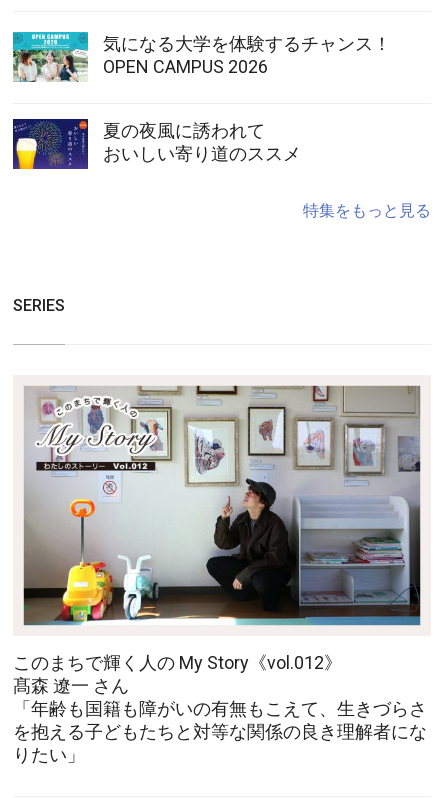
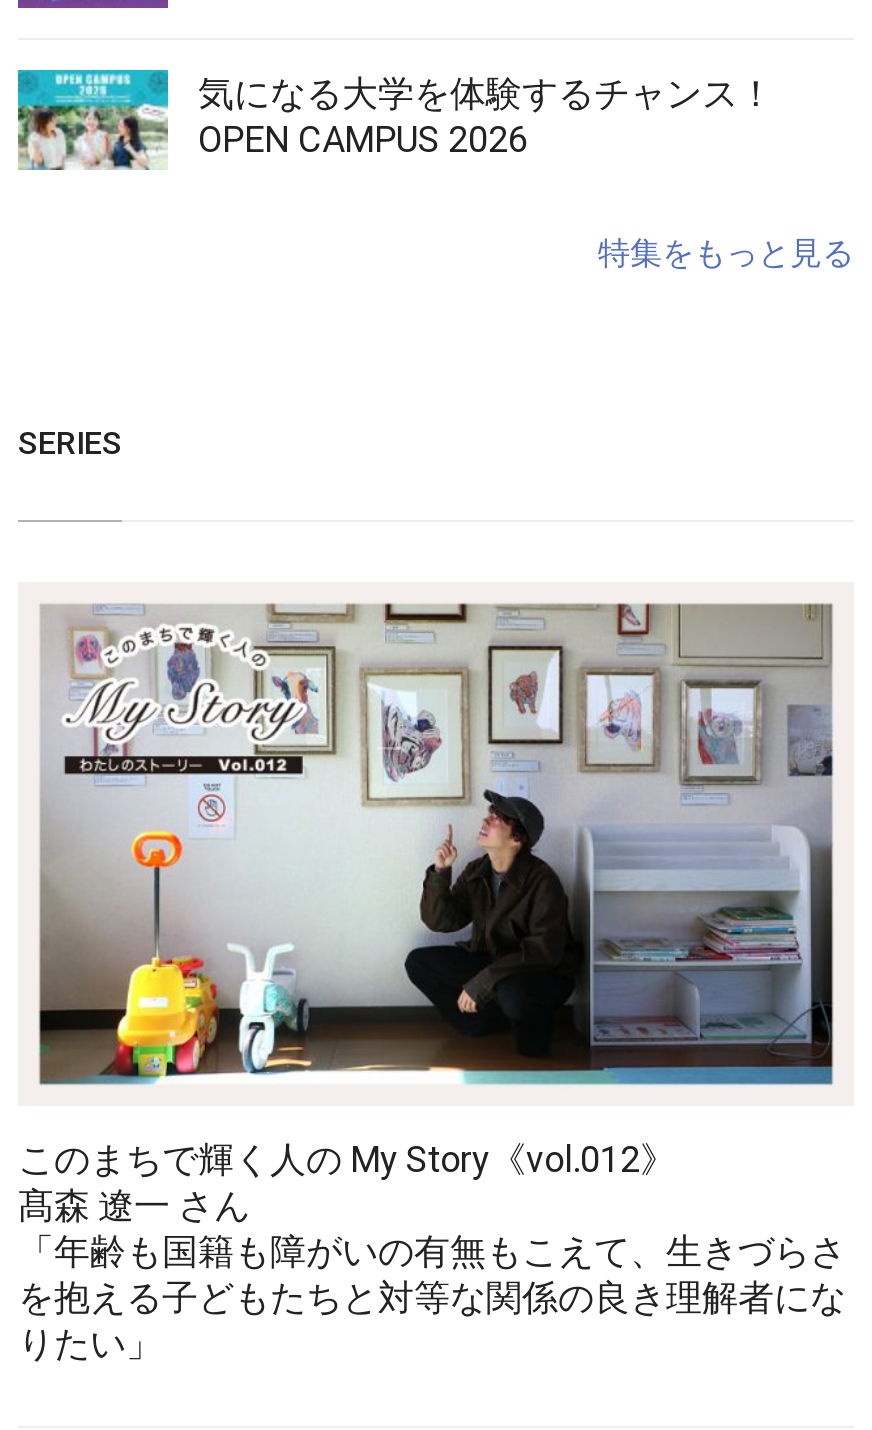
[12,118,301,170] [image] | 夏の夜風に誘われて | おいしい寄り道のススメ -> none

